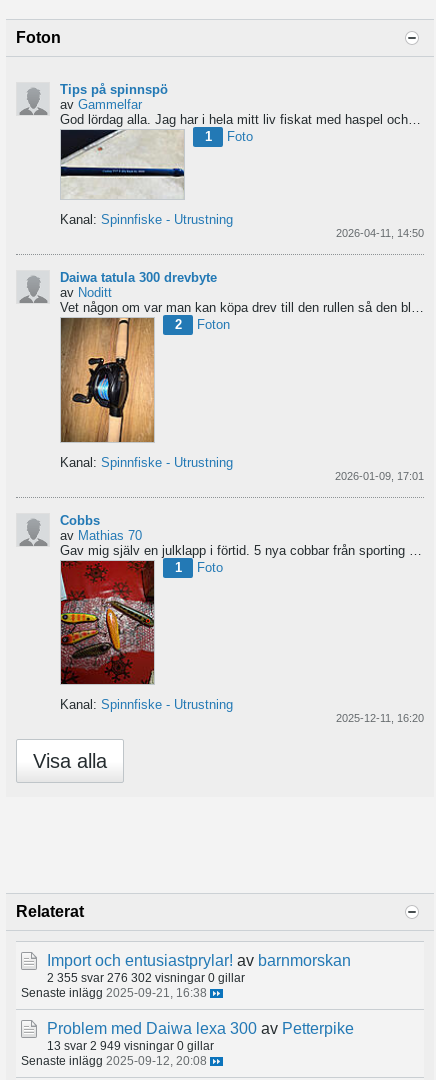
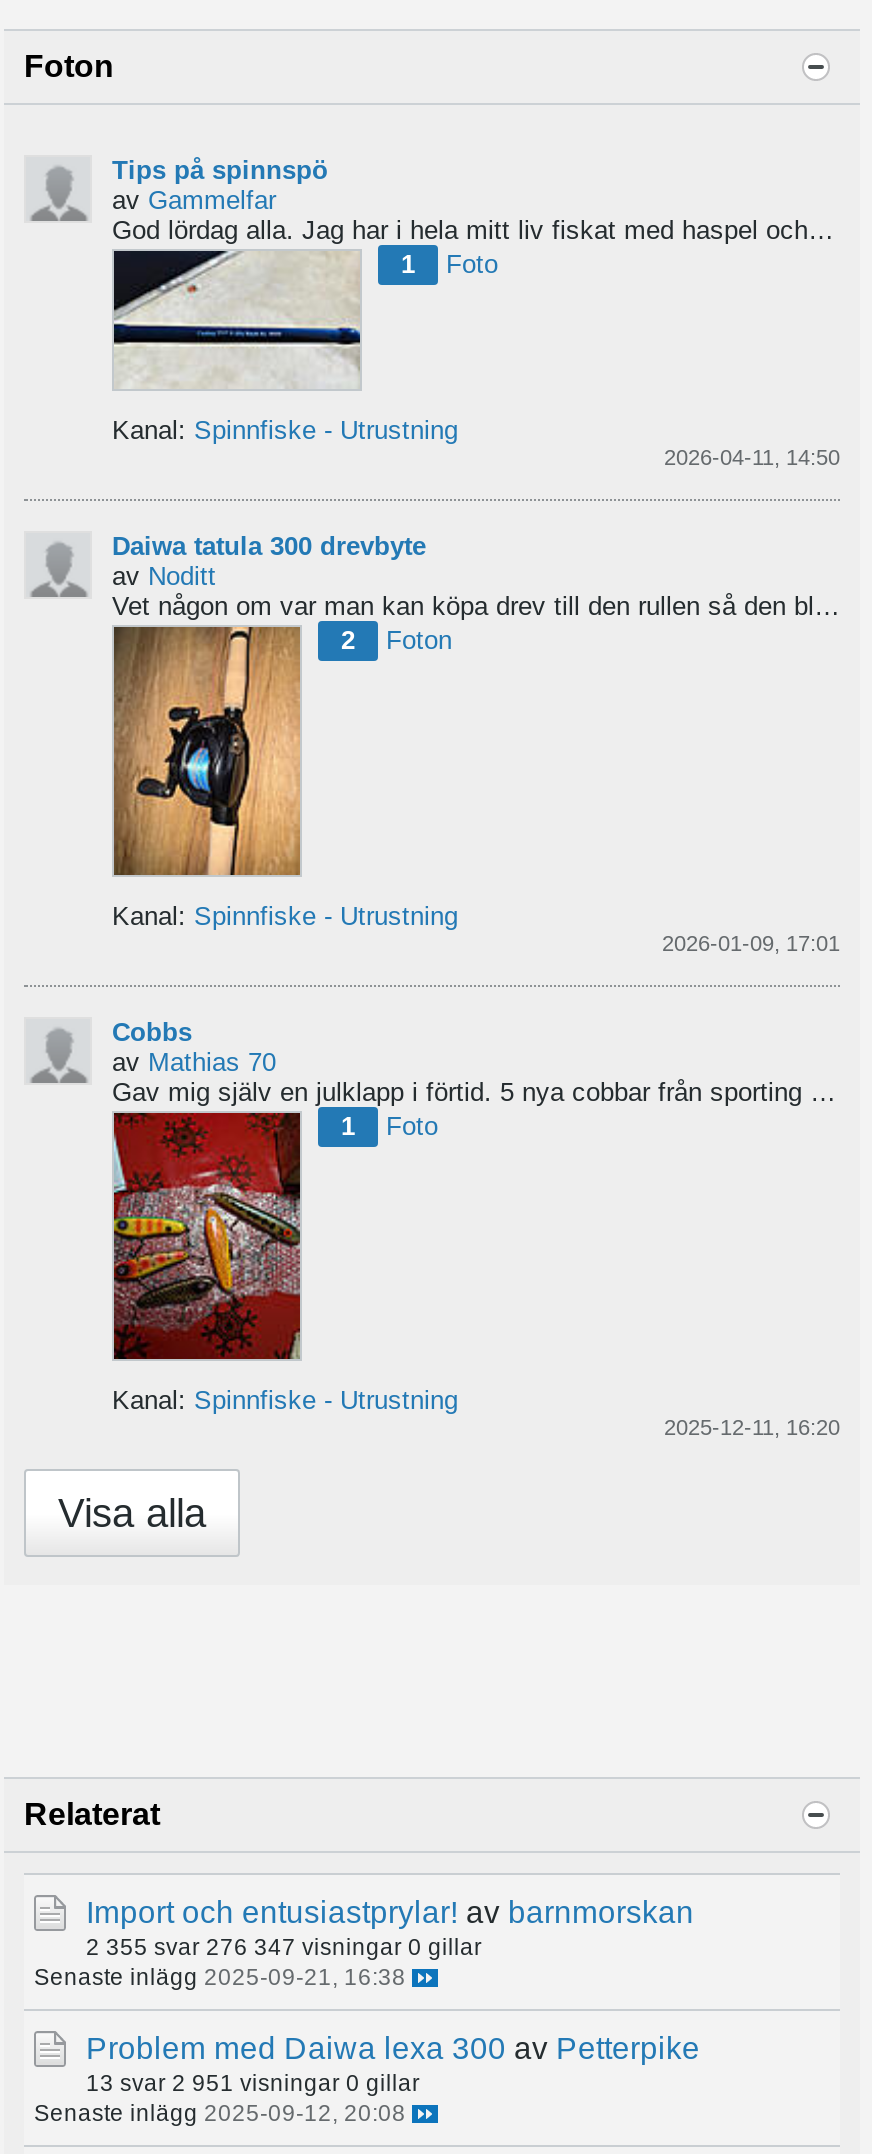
[47,971,245,984] 2 355 svar 276 302 visningar 0 gillar -> [86,1934,482,1960] 2 355 svar 276 347 visningar 0 gillar
[47,1039,214,1052] 13 svar 2 949 visningar 0 gillar -> [86,2070,420,2096] 13 svar 2 951 visningar 0 gillar

